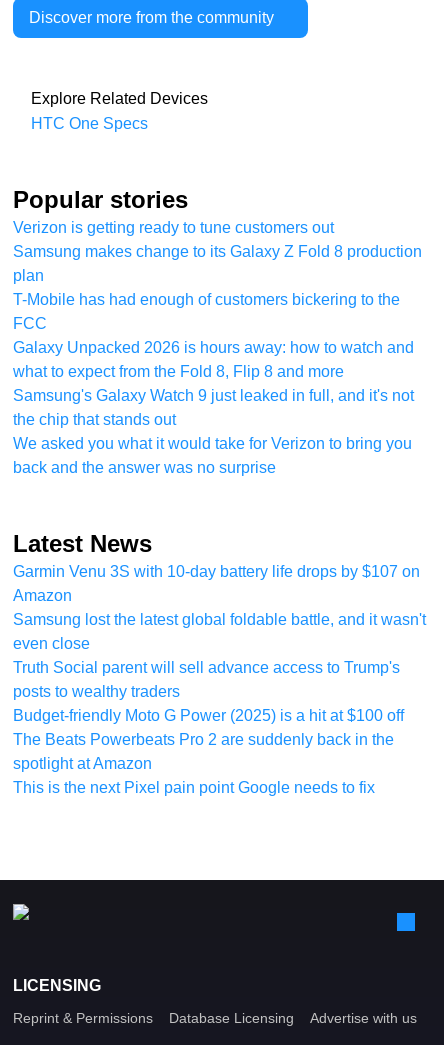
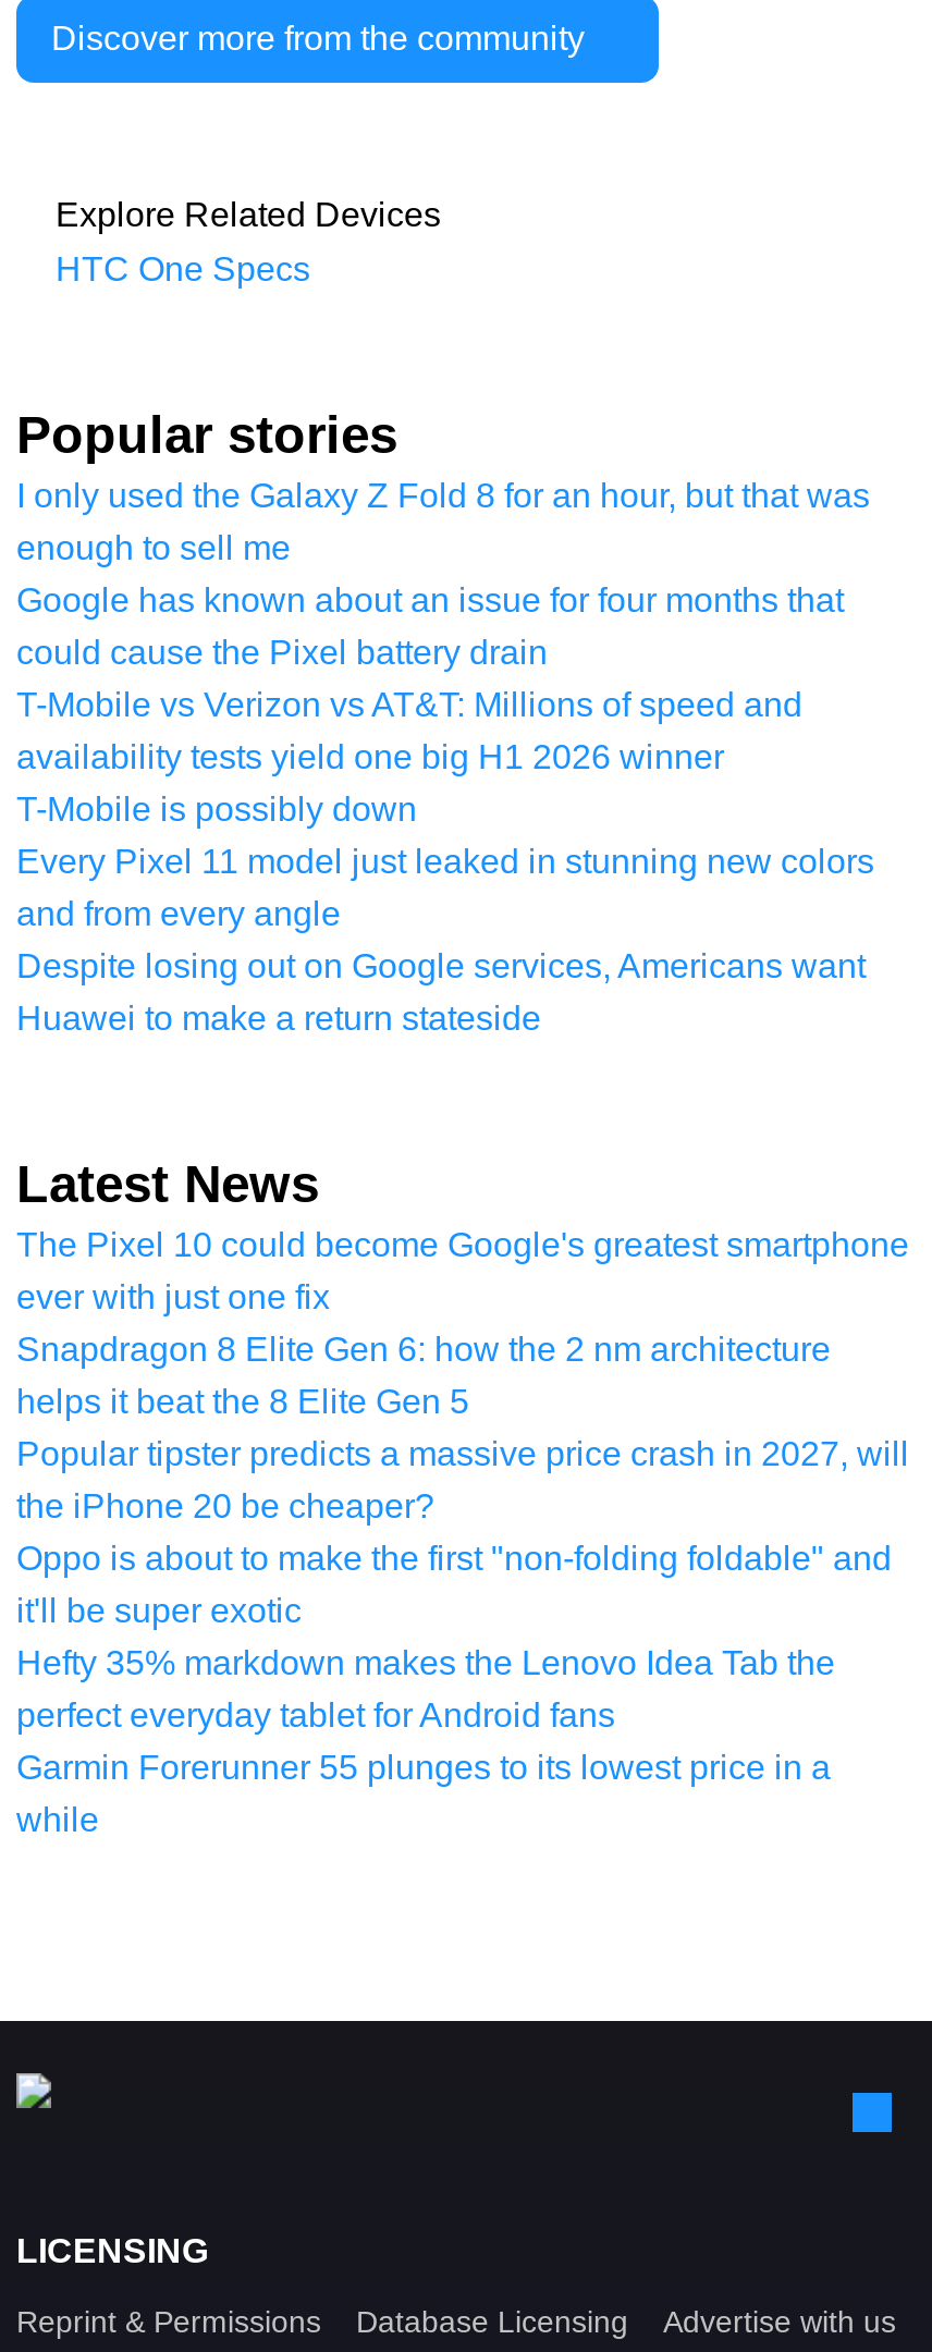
[13,219,422,476] Verizon is getting ready to tune customers out | Samsung makes change to its Galaxy Z Fold 8 production | plan | T-Mobile has had enough of customers bickering to the | FCC | Galaxy Unpacked 2026 is hours away: how to watch and | what to expect from the Fold 8, Flip 8 and more | Samsung's Galaxy Watch 9 just leaked in full, and it's not | the chip that stands out | We asked you what it would take for Verizon to bring you | back and the answer was no surprise -> [16,477,874,1036] I only used the Galaxy Z Fold 8 for an hour, but that was | enough to sell me | Google has known about an issue for four months that | could cause the Pixel battery drain | T-Mobile vs Verizon vs AT&T: Millions of speed and | availability tests yield one big H1 2026 winner | T-Mobile is possibly down | Every Pixel 11 model just leaked in stunning new colors | and from every angle | Despite losing out on Google services, Americans want | Huawei to make a return stateside
[13,563,426,796] Garmin Venu 3S with 10-day battery life drops by $107 on | Amazon | Samsung lost the latest global foldable battle, and it wasn't | even close | Truth Social parent will sell advance access to Trump's | posts to wealthy traders | Budget-friendly Moto G Power (2025) is a hit at $100 off | The Beats Powerbeats Pro 2 are suddenly back in the | spotlight at Amazon | This is the next Pixel pain point Google needs to fix -> [16,1226,909,1838] The Pixel 10 could become Google's greatest smartphone | ever with just one fix | Snapdragon 8 Elite Gen 6: how the 2 nm architecture | helps it beat the 8 Elite Gen 5 | Popular tipster predicts a massive price crash in 2027, will | the iPhone 20 be cheaper? | Oppo is about to make the first "non-folding foldable" and | it'll be super exotic | Hefty 35% markdown makes the Lenovo Idea Tab the | perfect everyday tablet for Android fans | Garmin Forerunner 55 plunges to its lowest price in a | while

